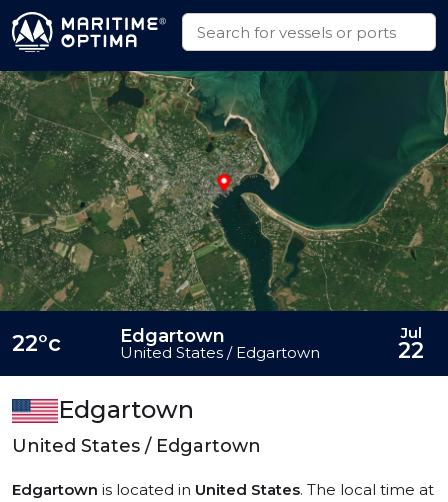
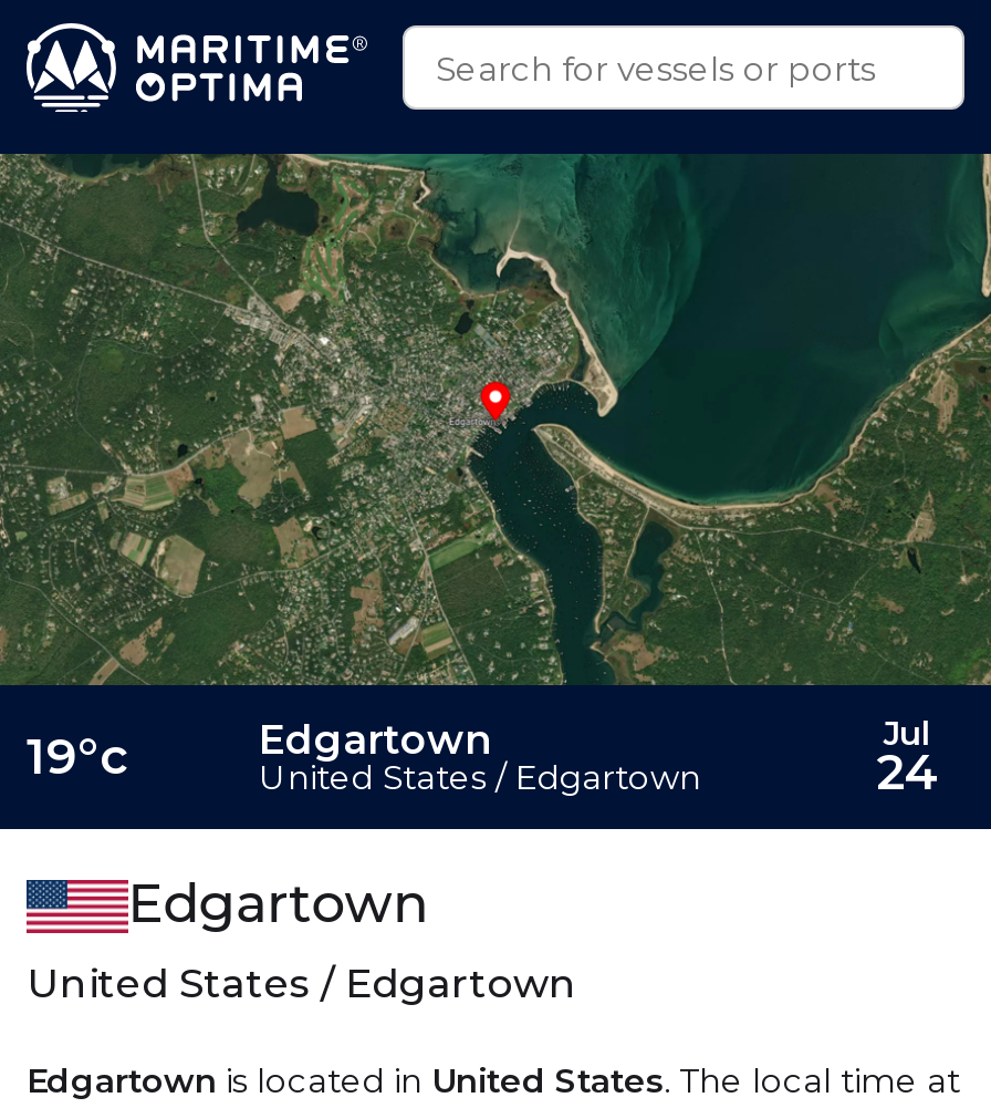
[12,330,61,357] 22°c -> [27,727,128,787] 19°c
[398,337,424,364] 22 -> [876,743,938,802] 24

